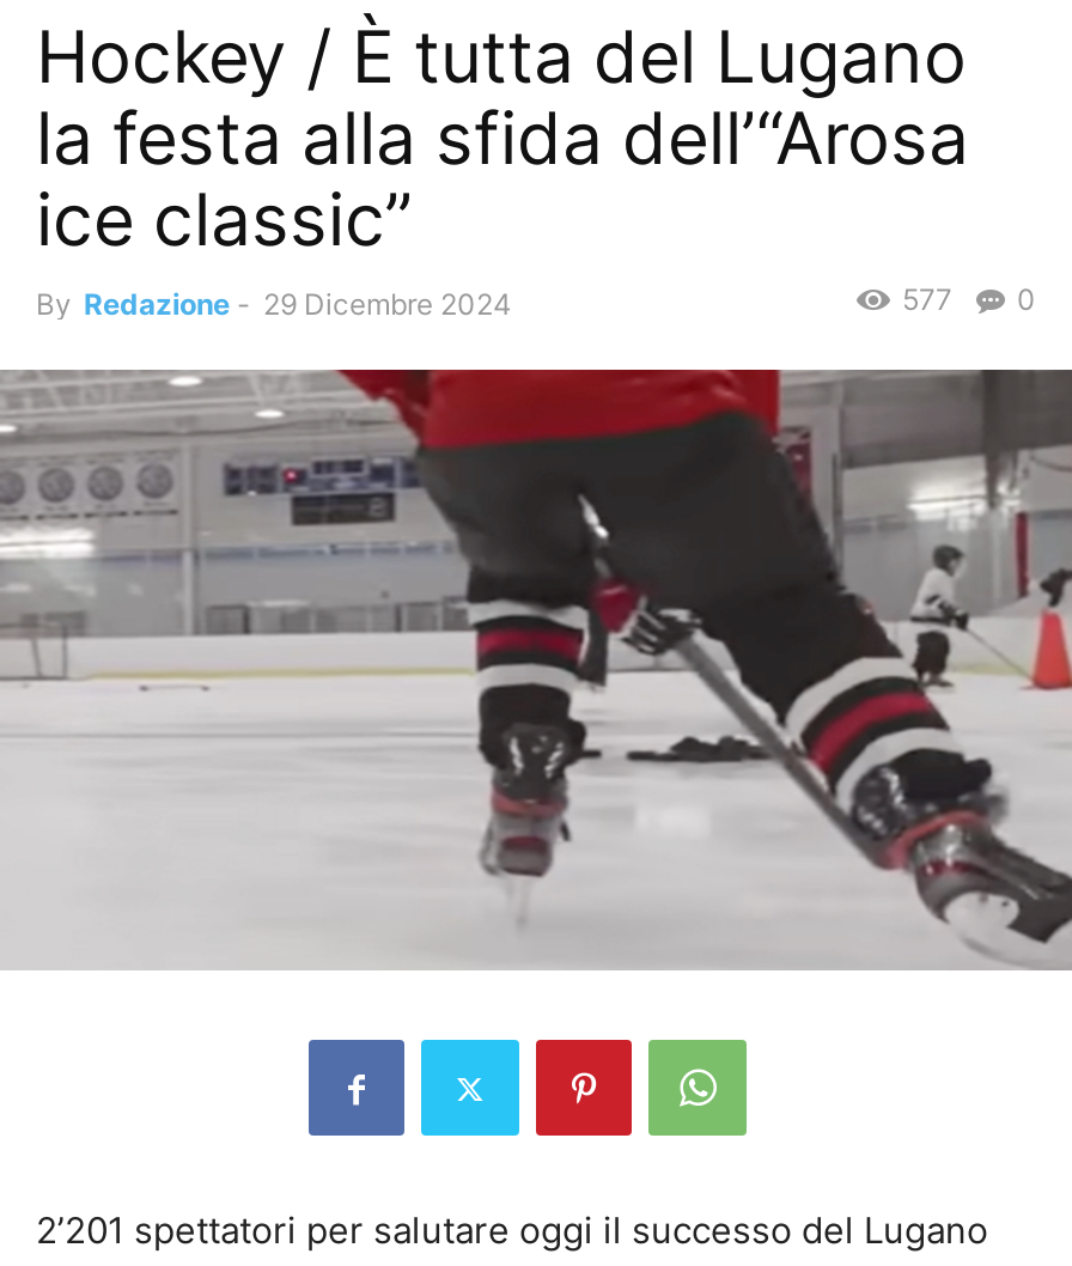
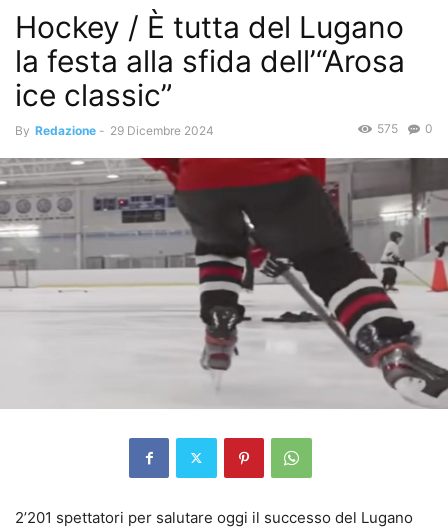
[902,281,1036,317] 577 0 -> [377,121,433,136] 575 0

